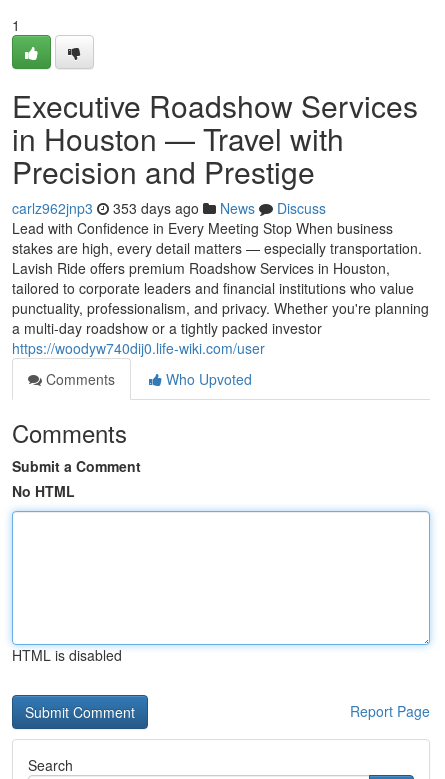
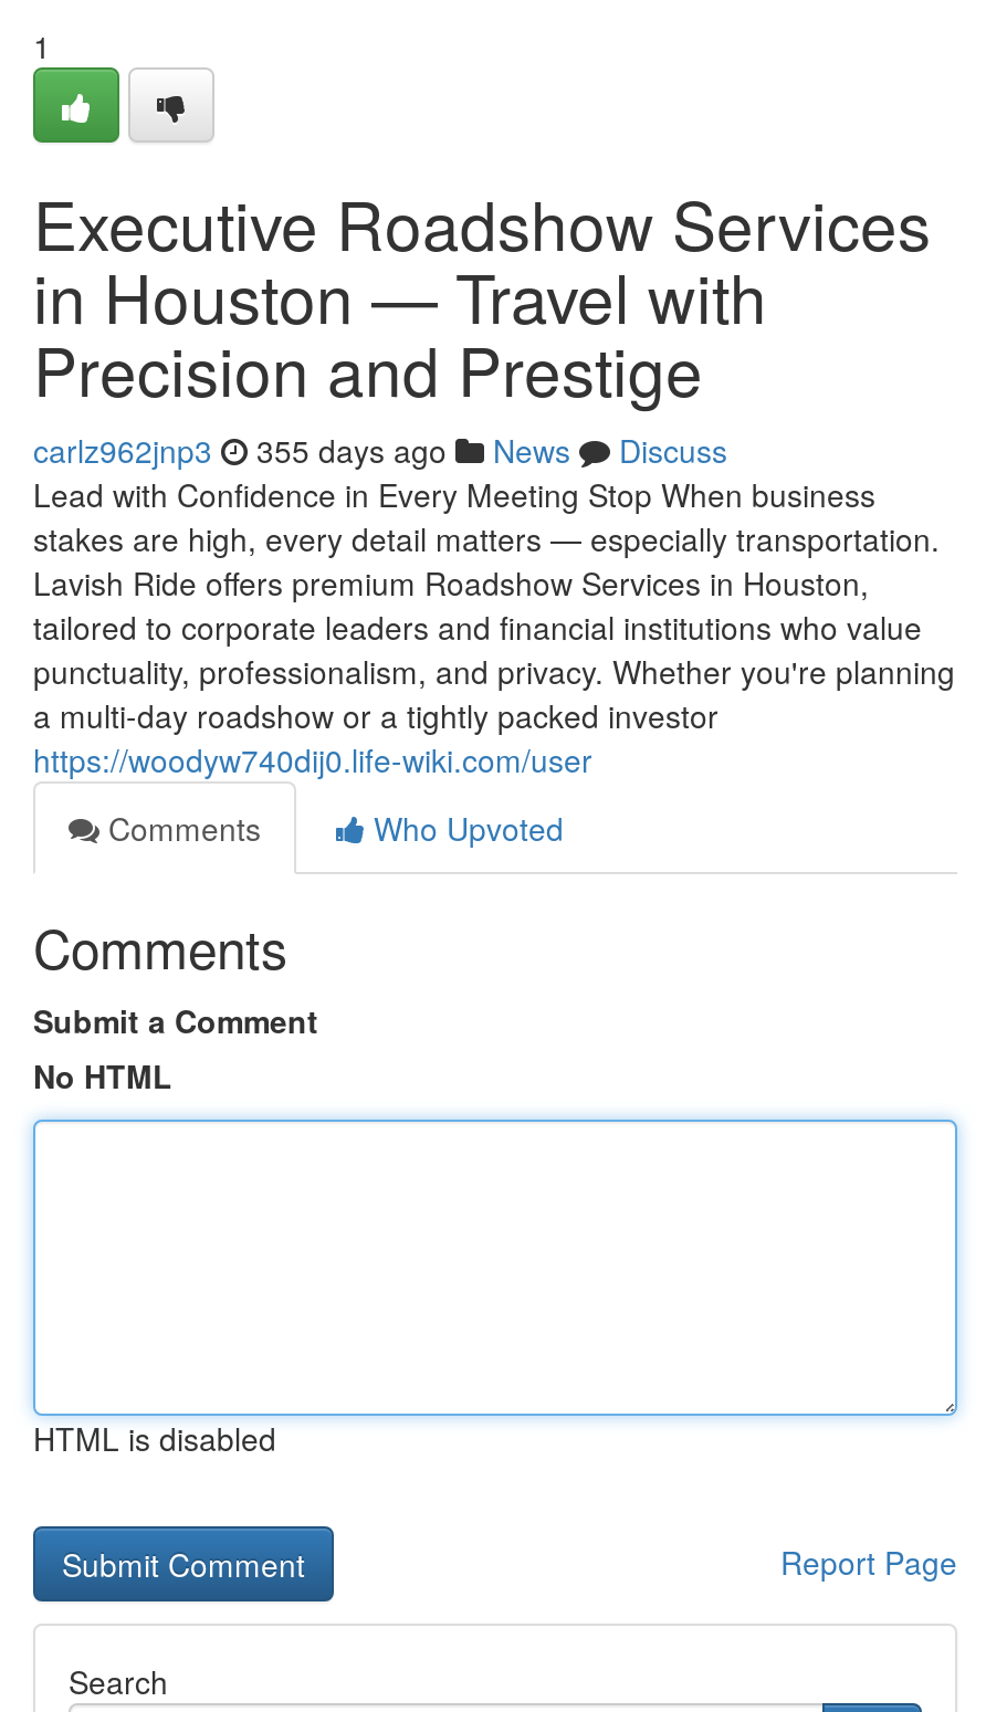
[12,198,326,218] carlz962jnp3 353 days ago News Discuss -> [33,428,727,472] carlz962jnp3 355 days ago News Discuss

